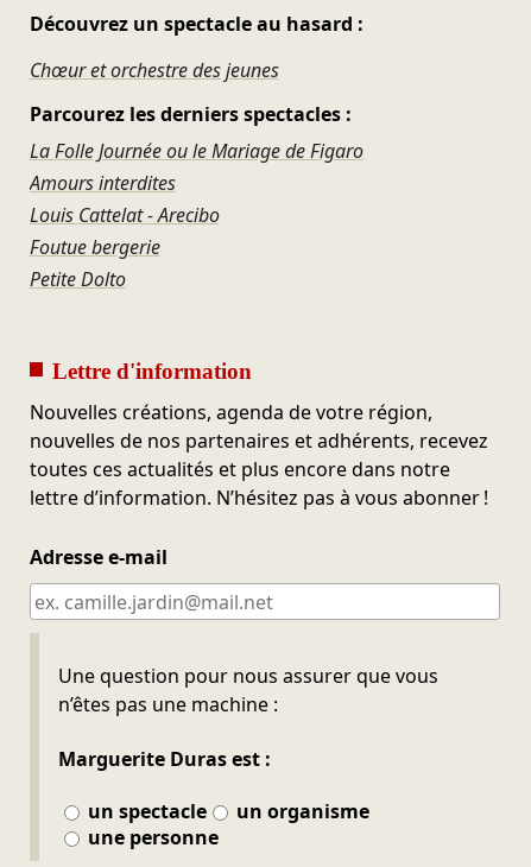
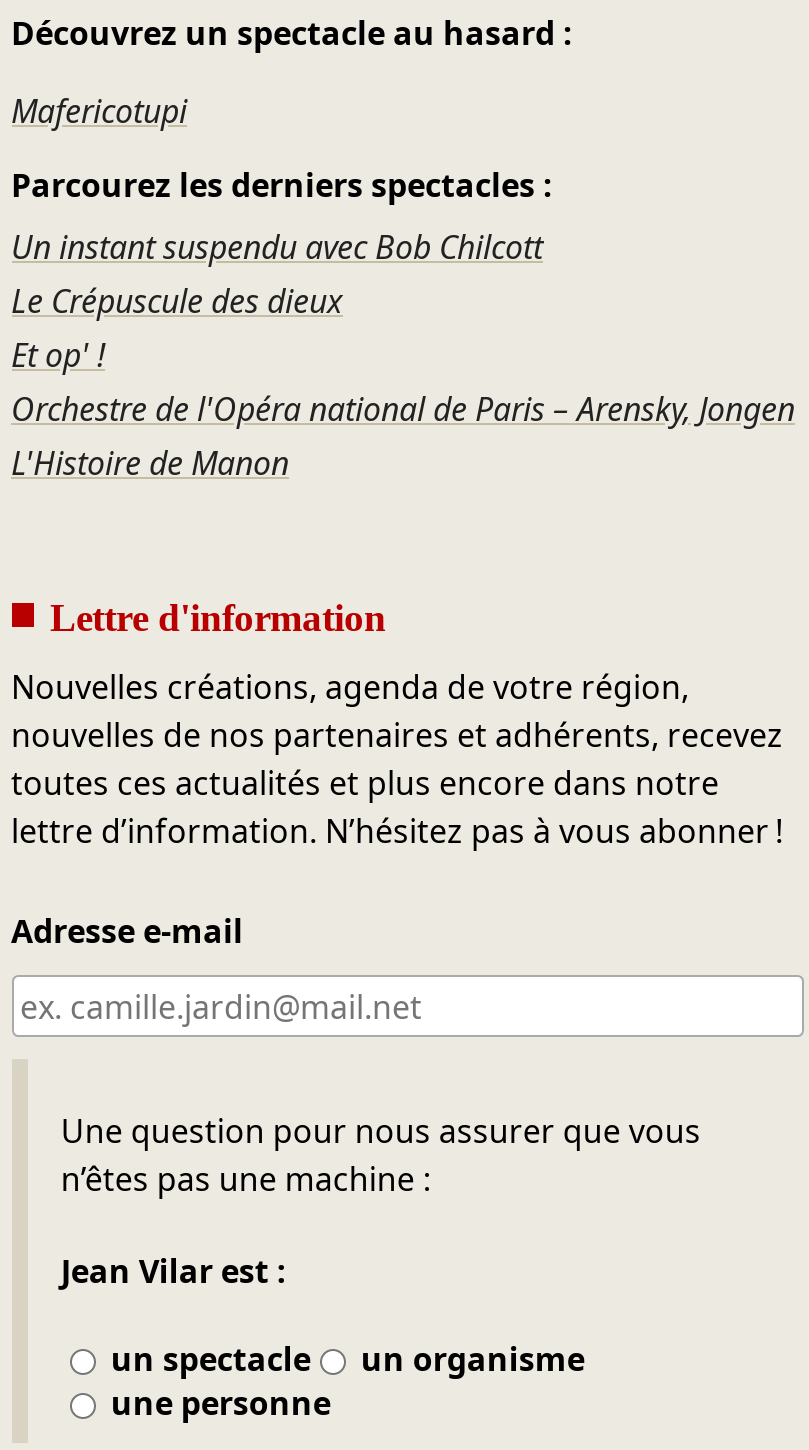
[29,57,279,84] Chœur et orchestre des jeunes -> [11,90,187,134] Mafericotupi
[29,138,363,293] La Folle Journée ou le Mariage de Figaro | Amours interdites | Louis Cattelat - Arecibo | Foutue bergerie | Petite Dolto -> [11,226,795,486] Un instant suspendu avec Bob Chilcott | Le Crépuscule des dieux | Et op' ! | Orchestre de l'Opéra national de Paris – Arensky, Jongen | L'Histoire de Manon
[59,746,271,772] Marguerite Duras est : -> [61,1249,287,1293] Jean Vilar est :

